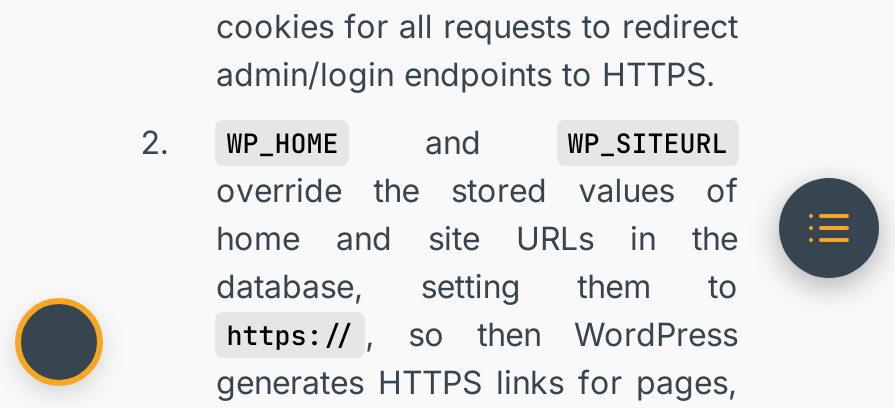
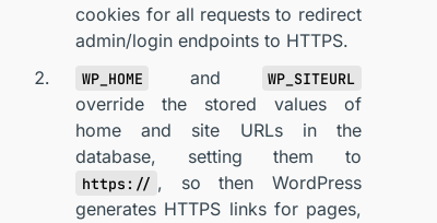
[773,174,885,292] [image] -> none
[13,296,105,390] [image] -> none

